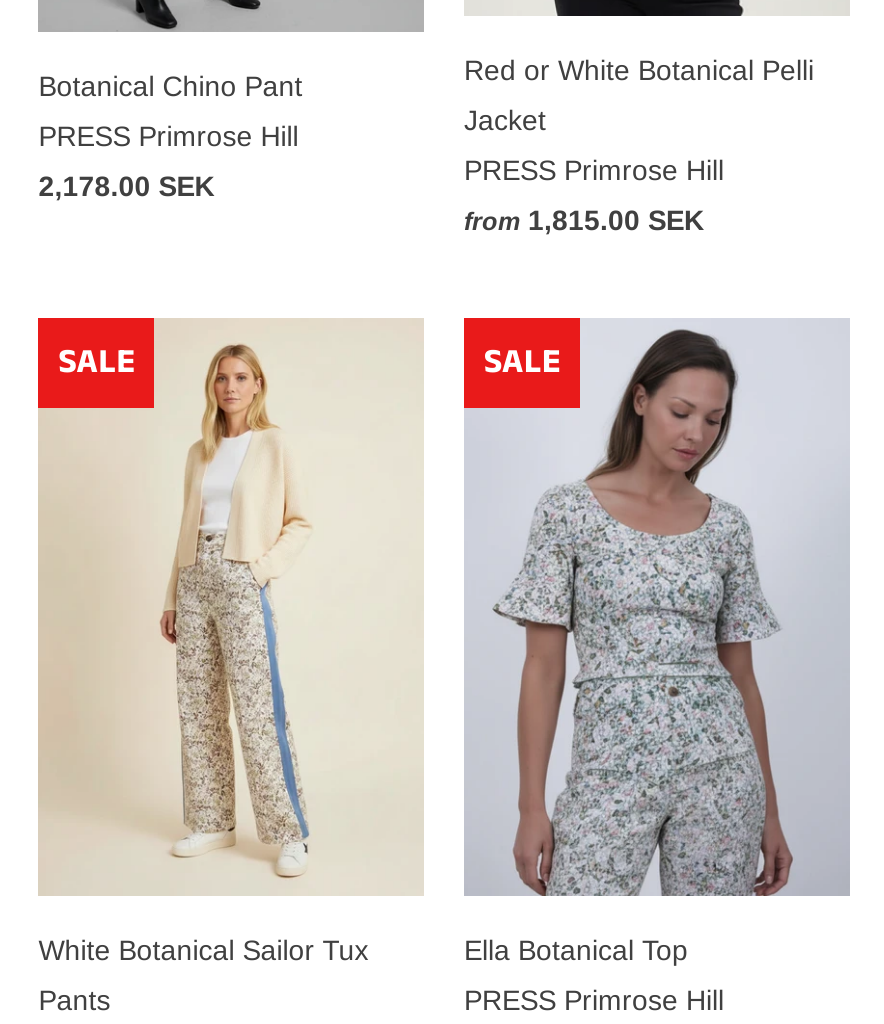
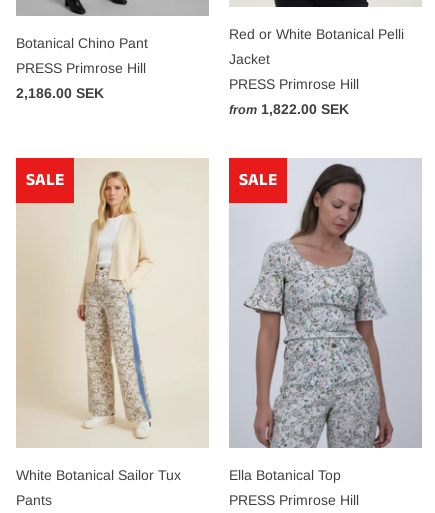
[38,169,214,201] 2,178.00 SEK -> [16,85,104,101] 2,186.00 SEK
[464,203,704,235] from 1,815.00 SEK -> [229,101,349,117] from 1,822.00 SEK

